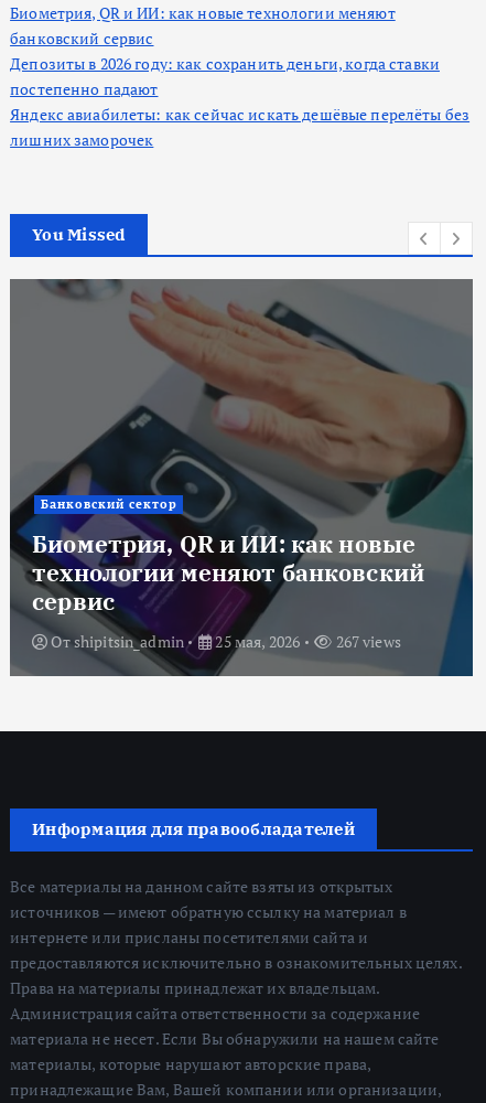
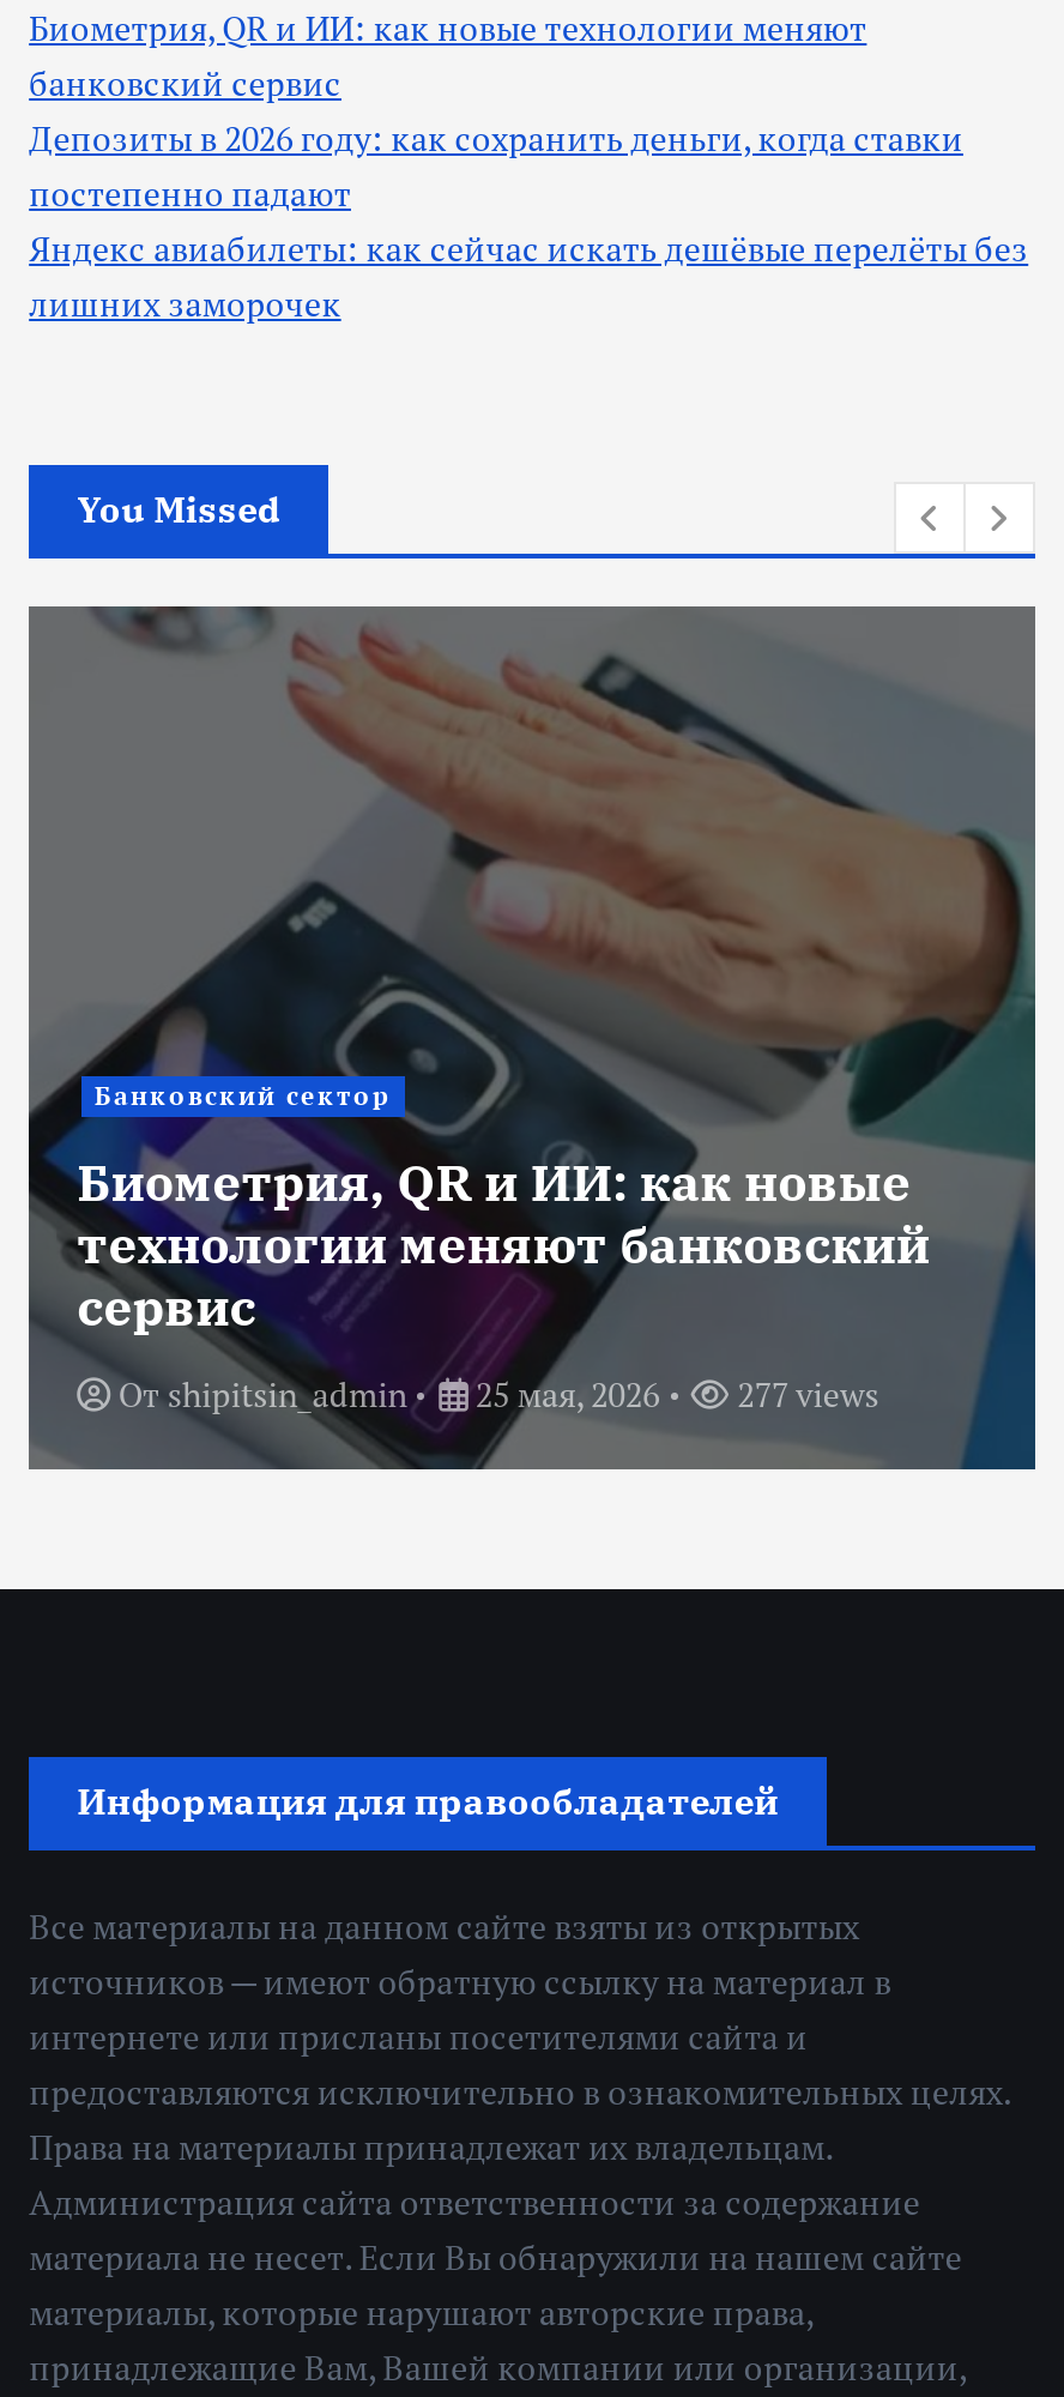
[332,631,401,652] 267 views -> [729,1371,879,1416] 277 views

